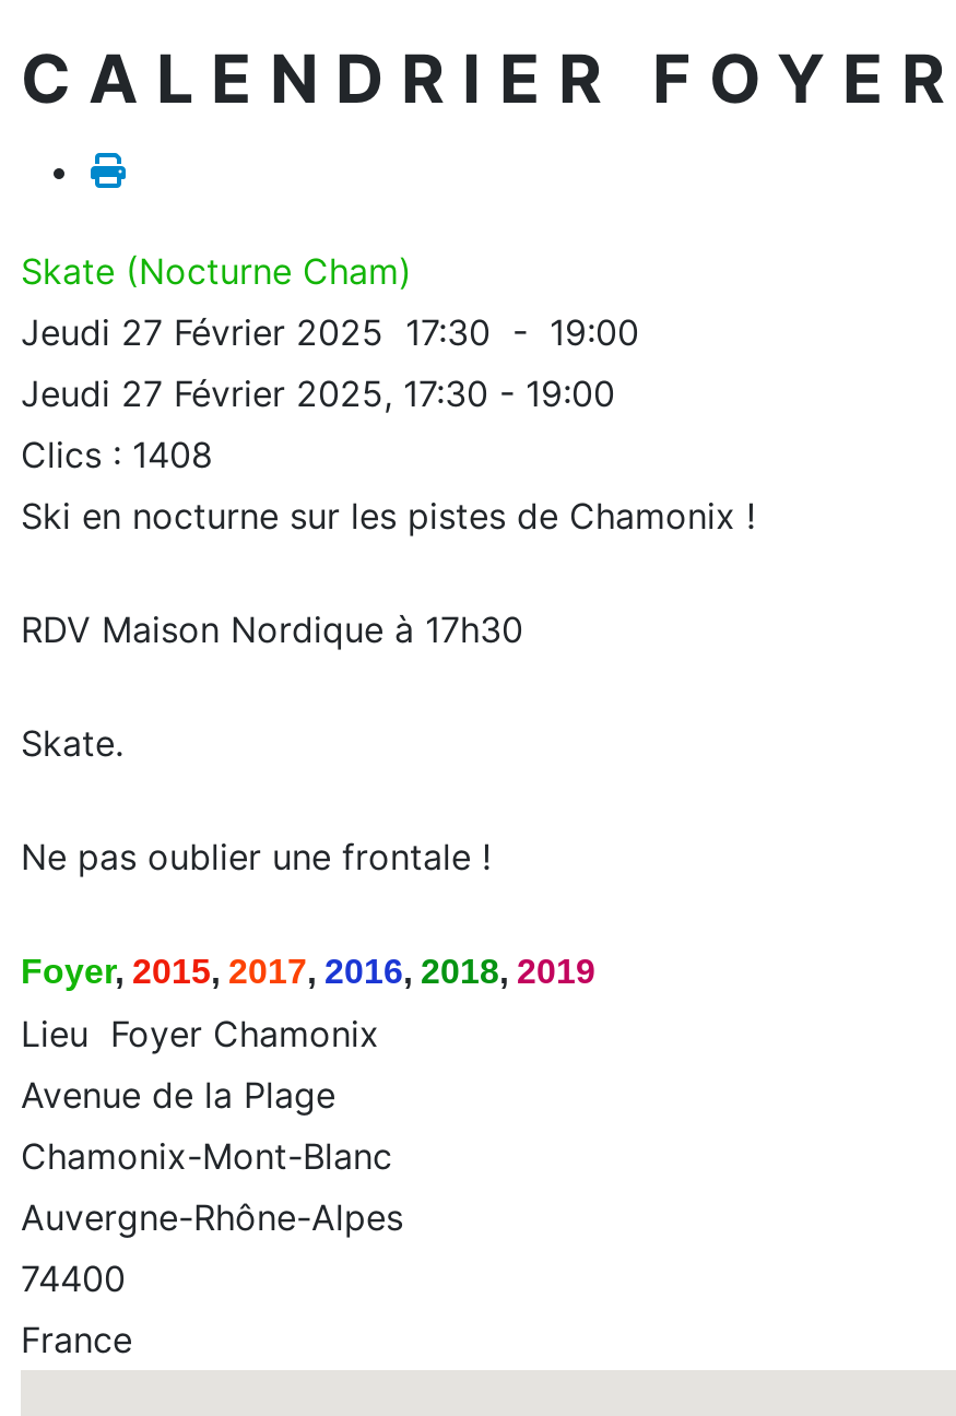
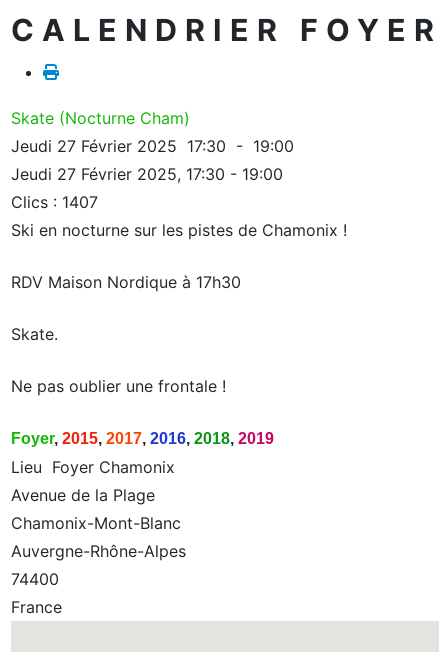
[21,433,213,476] Clics: 1408 -> [11,192,98,212] Clics: 1407

